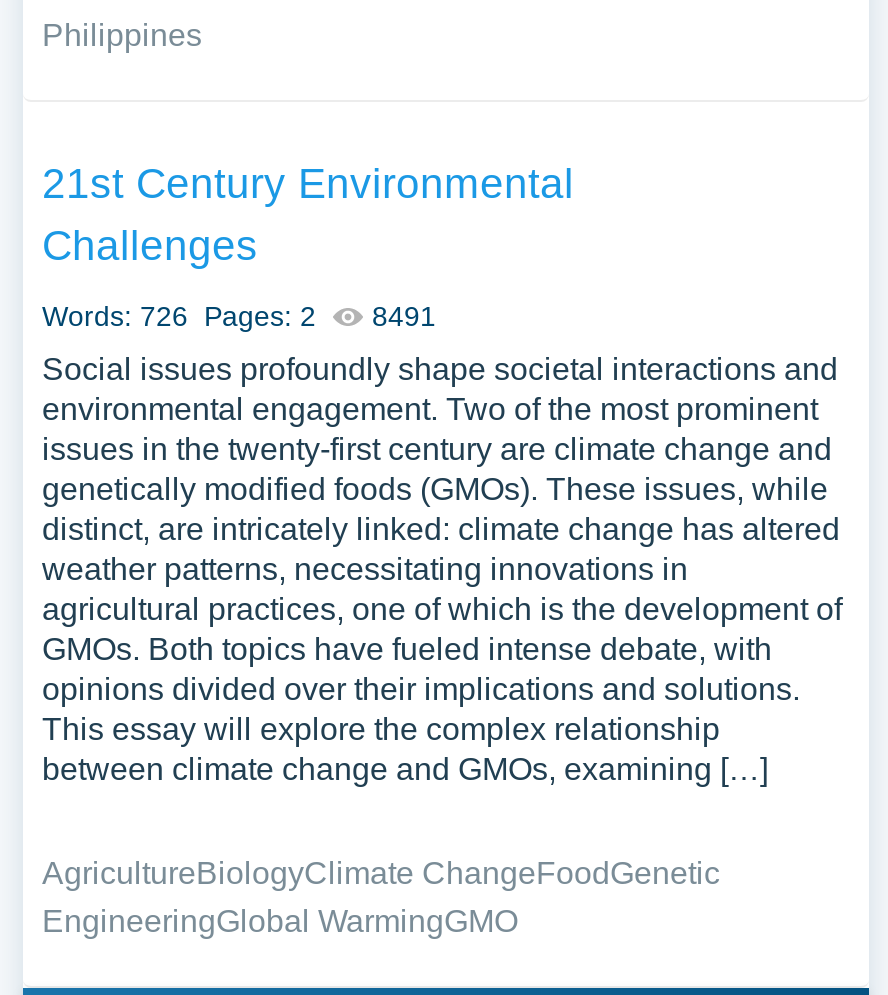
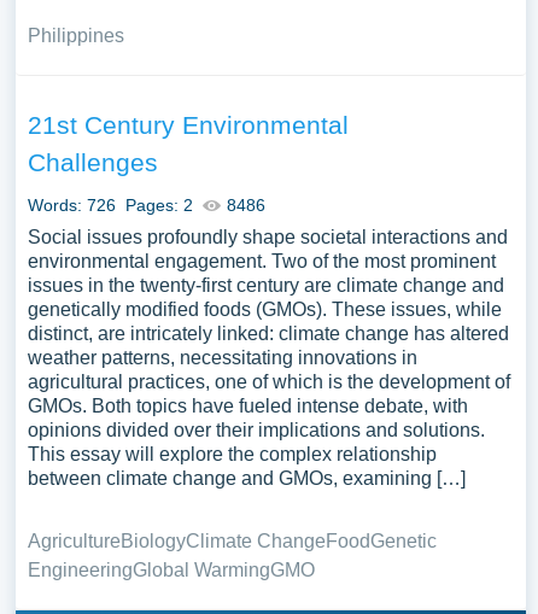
[42,300,436,332] Words: 726 Pages: 2 8491 -> [27,195,265,215] Words: 726 Pages: 2 8486

